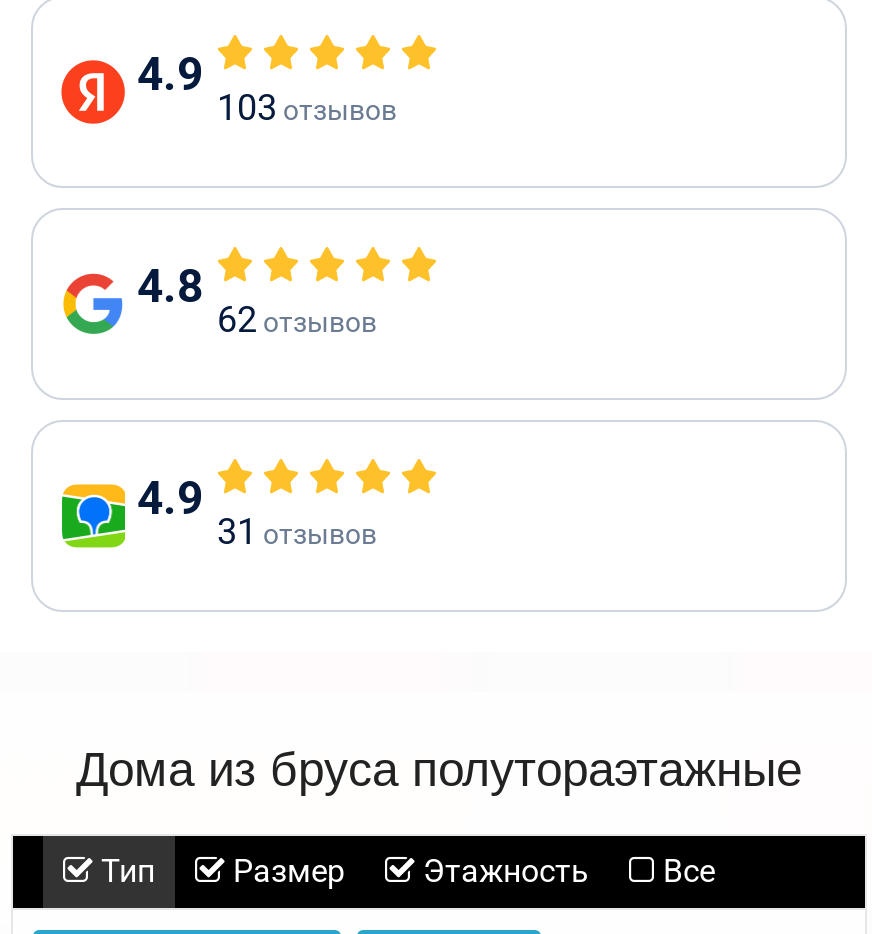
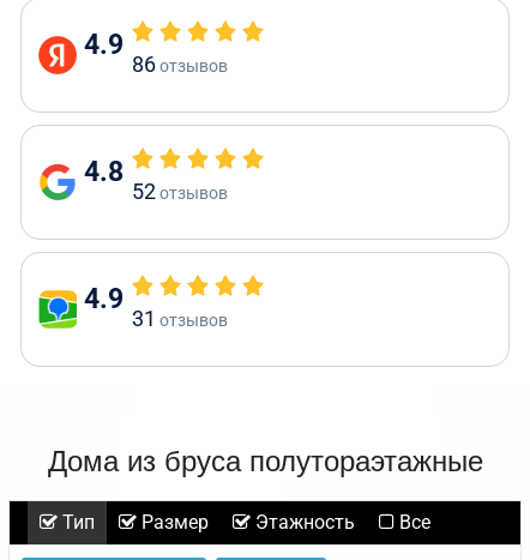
[217,86,397,128] 103 отзывов -> [132,52,228,77] 86 отзывов
[217,298,377,340] 62 отзывов -> [132,179,228,204] 52 отзывов

